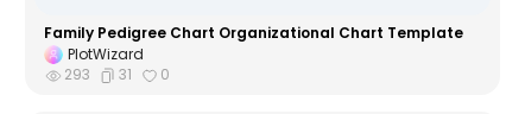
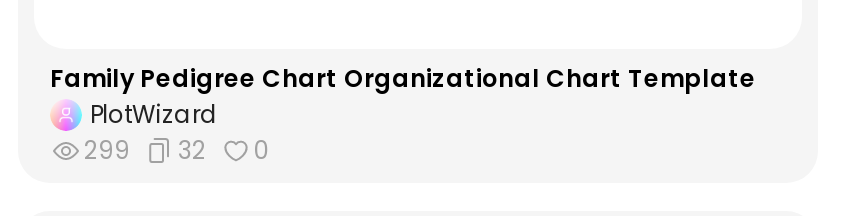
[64,64,90,85] 293 -> [84,132,130,166] 299
[119,64,132,85] 31 -> [178,132,206,166] 32

